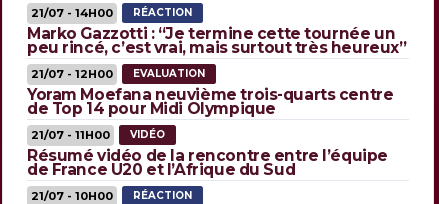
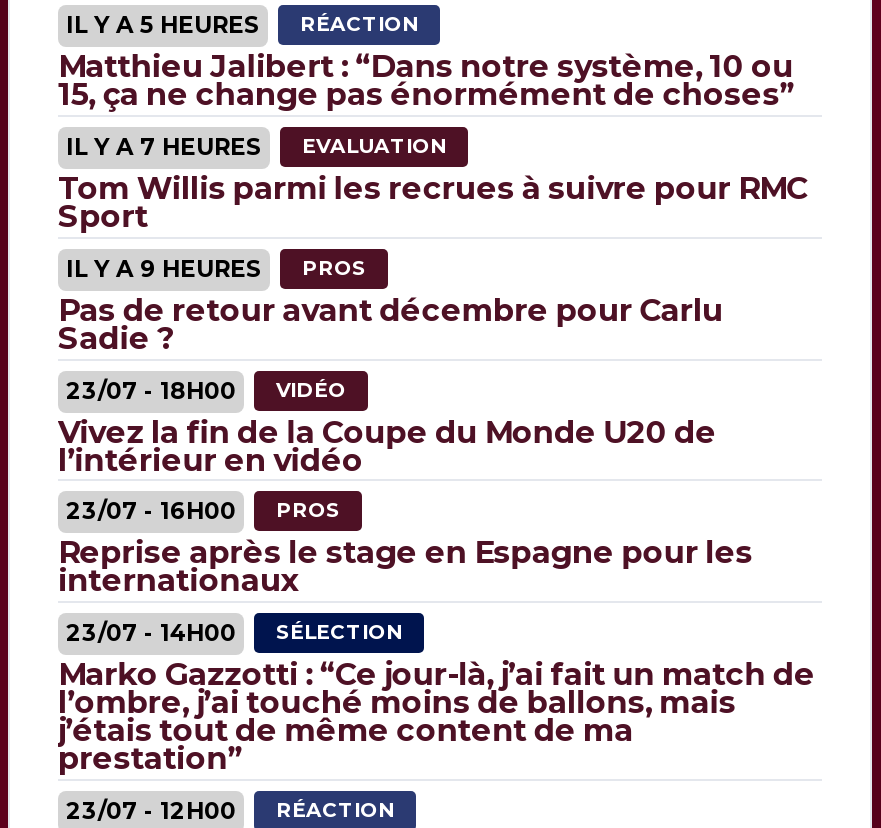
[31,6,192,20] 21/07 - 14H00 RÉACTION -> [66,11,418,39] IL Y A 5 HEURES RÉACTION
[27,24,406,57] Marko Gazzotti : “Je termine cette tournée un | peu rincé, c’est vrai, mais surtout très heureux” -> [58,47,795,113] Matthieu Jalibert : “Dans notre système, 10 ou | 15, ça ne change pas énormément de choses”
[31,67,205,81] 21/07 - 12H00 EVALUATION -> [66,133,446,161] IL Y A 7 HEURES EVALUATION
[27,85,393,142] Yoram Moefana neuvième trois-quarts centre | de Top 14 pour Midi Olympique | 21/07 - 11H00 -> [58,169,807,404] Tom Willis parmi les recrues à suivre pour RMC | Sport | IL Y A 9 HEURES | PROS | Pas de retour avant décembre pour Carlu | Sadie ? | 23/07 - 18H00
[27,146,388,203] Résumé vidéo de la rencontre entre l’équipe | de France U20 et l’Afrique du Sud | 21/07 - 10H00 -> [58,412,815,825] Vivez la fin de la Coupe du Monde U20 de | l’intérieur en vidéo | 23/07 - 16H00 | PROS | Reprise après le stage en Espagne pour les | internationaux | 23/07 - 14H00 | SÉLECTION | Marko Gazzotti : “Ce jour-là, j’ai fait un match de | l’ombre, j’ai touché moins de ballons, mais | j’étais tout de même content de ma | prestation” | 23/07 - 12H00

